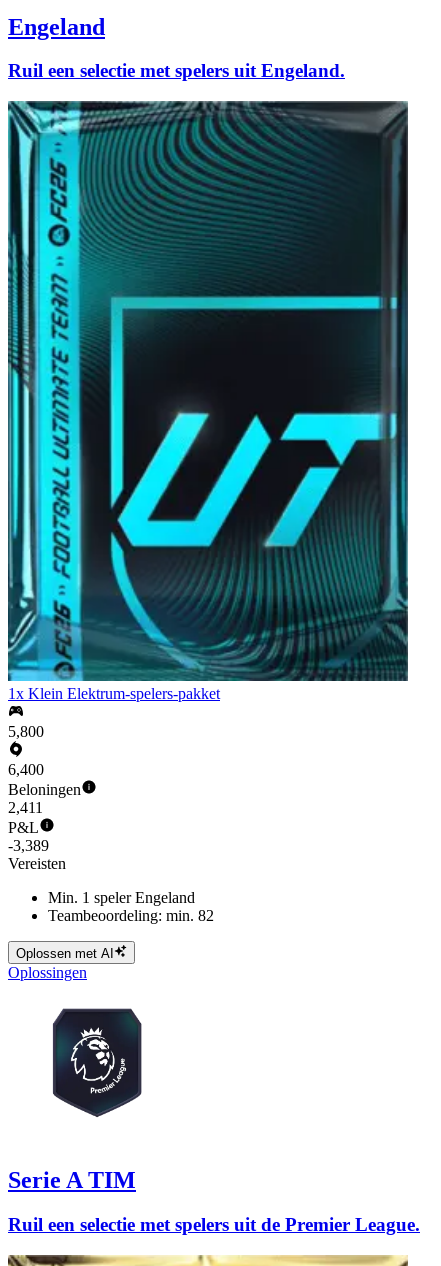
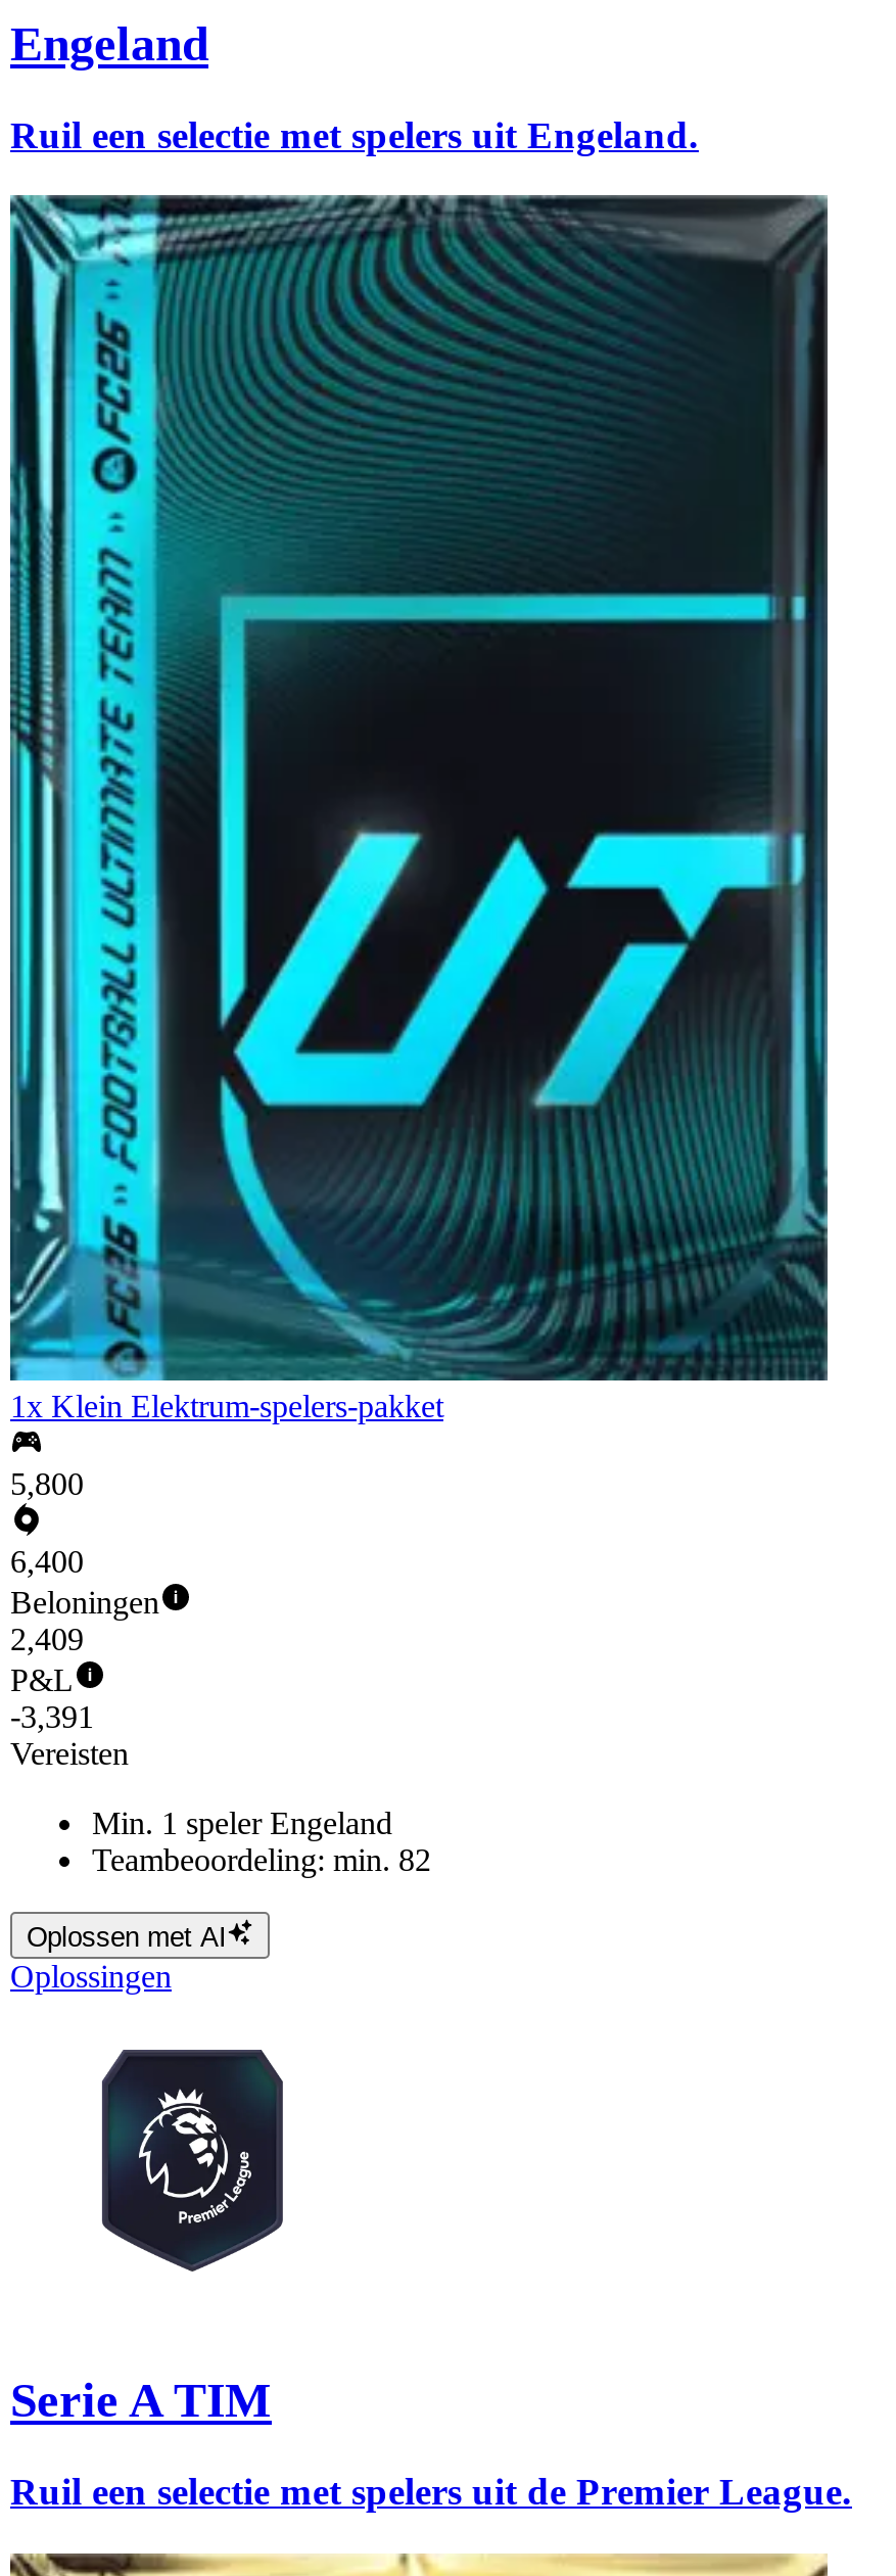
[8,799,43,816] 2,411 -> [10,1622,84,1657] 2,409
[8,837,49,854] -3,389 -> [10,1700,94,1734] -3,391

